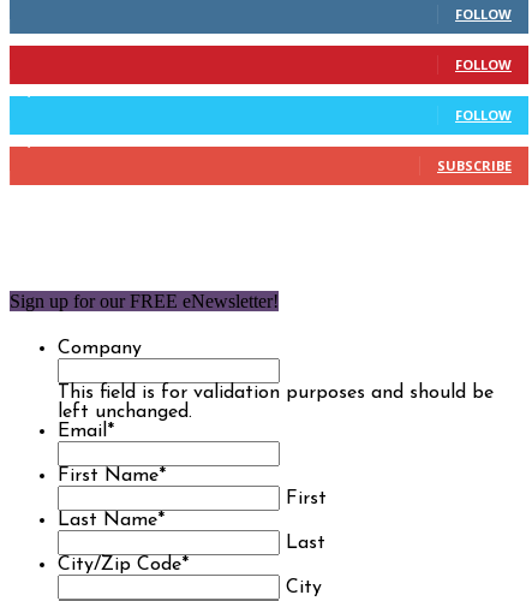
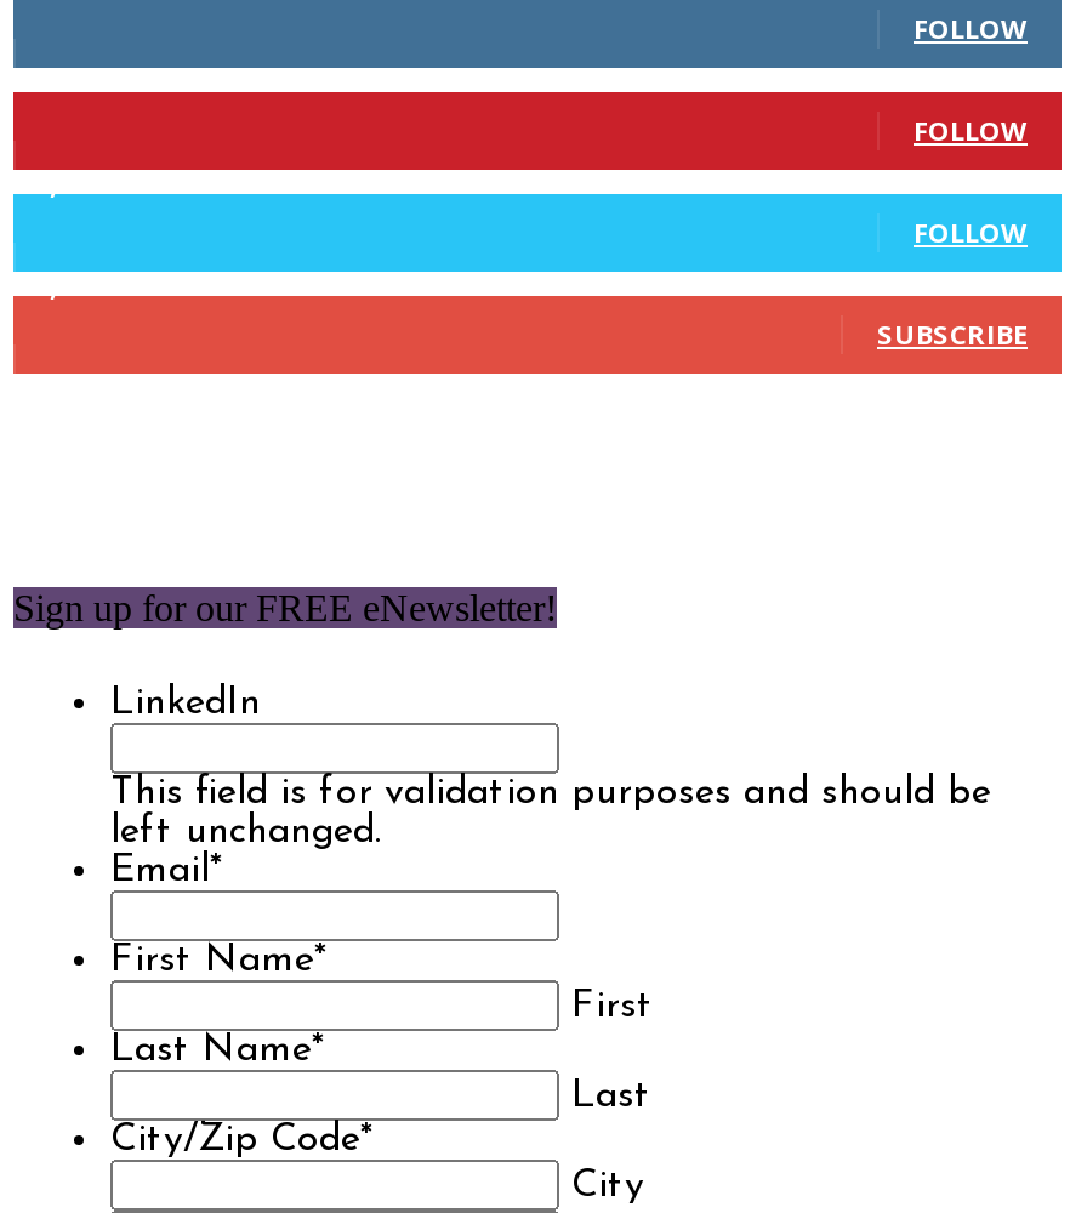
[58,339,142,358] Company -> [110,683,261,722] LinkedIn

